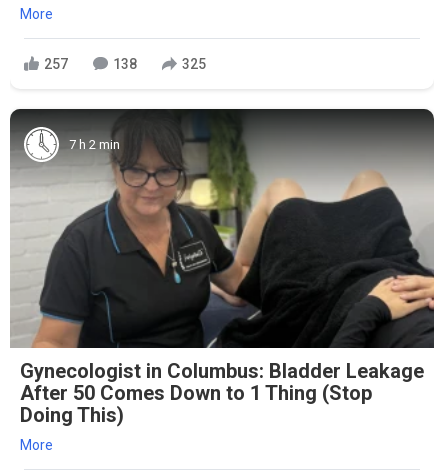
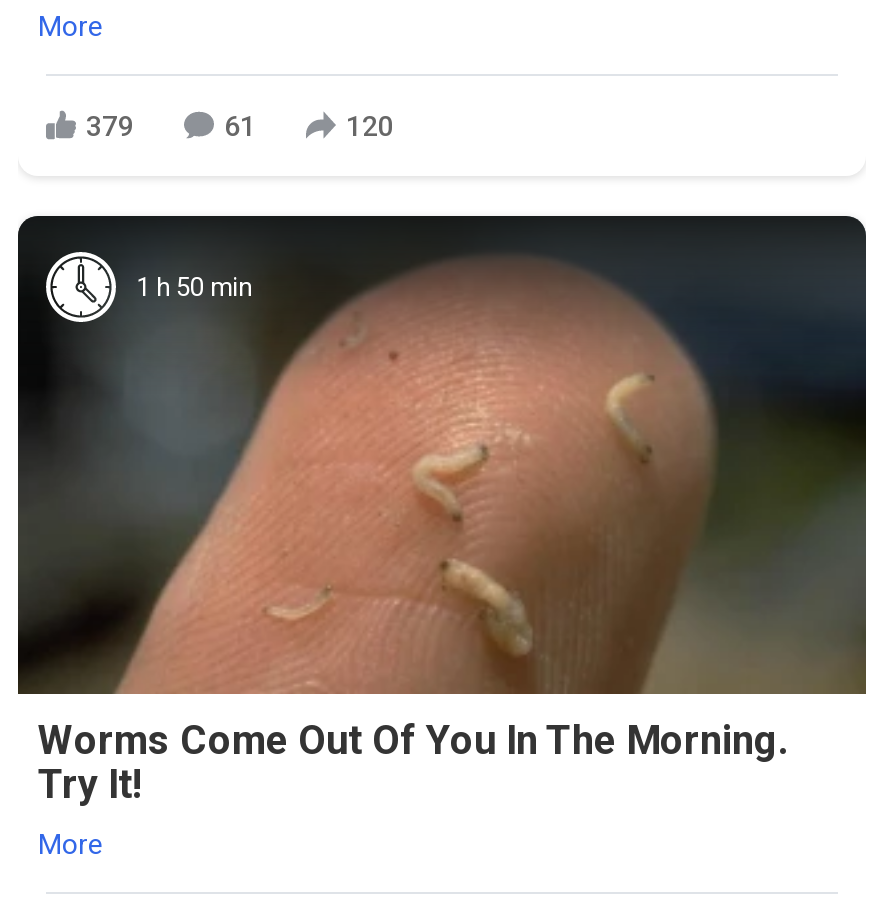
[44,56,206,72] 257 | 138 | 325 -> [86,110,394,142] 379 | 61 | 120
[10,118,435,349] [image] | 7 h 2 min -> [16,236,866,656] [image] | 1 h 50 min
[20,359,424,427] Gynecologist in Columbus: Bladder Leakage | After 50 Comes Down to 1 Thing (Stop | Doing This) -> [38,716,788,808] Worms Come Out Of You In The Morning. | Try It!

